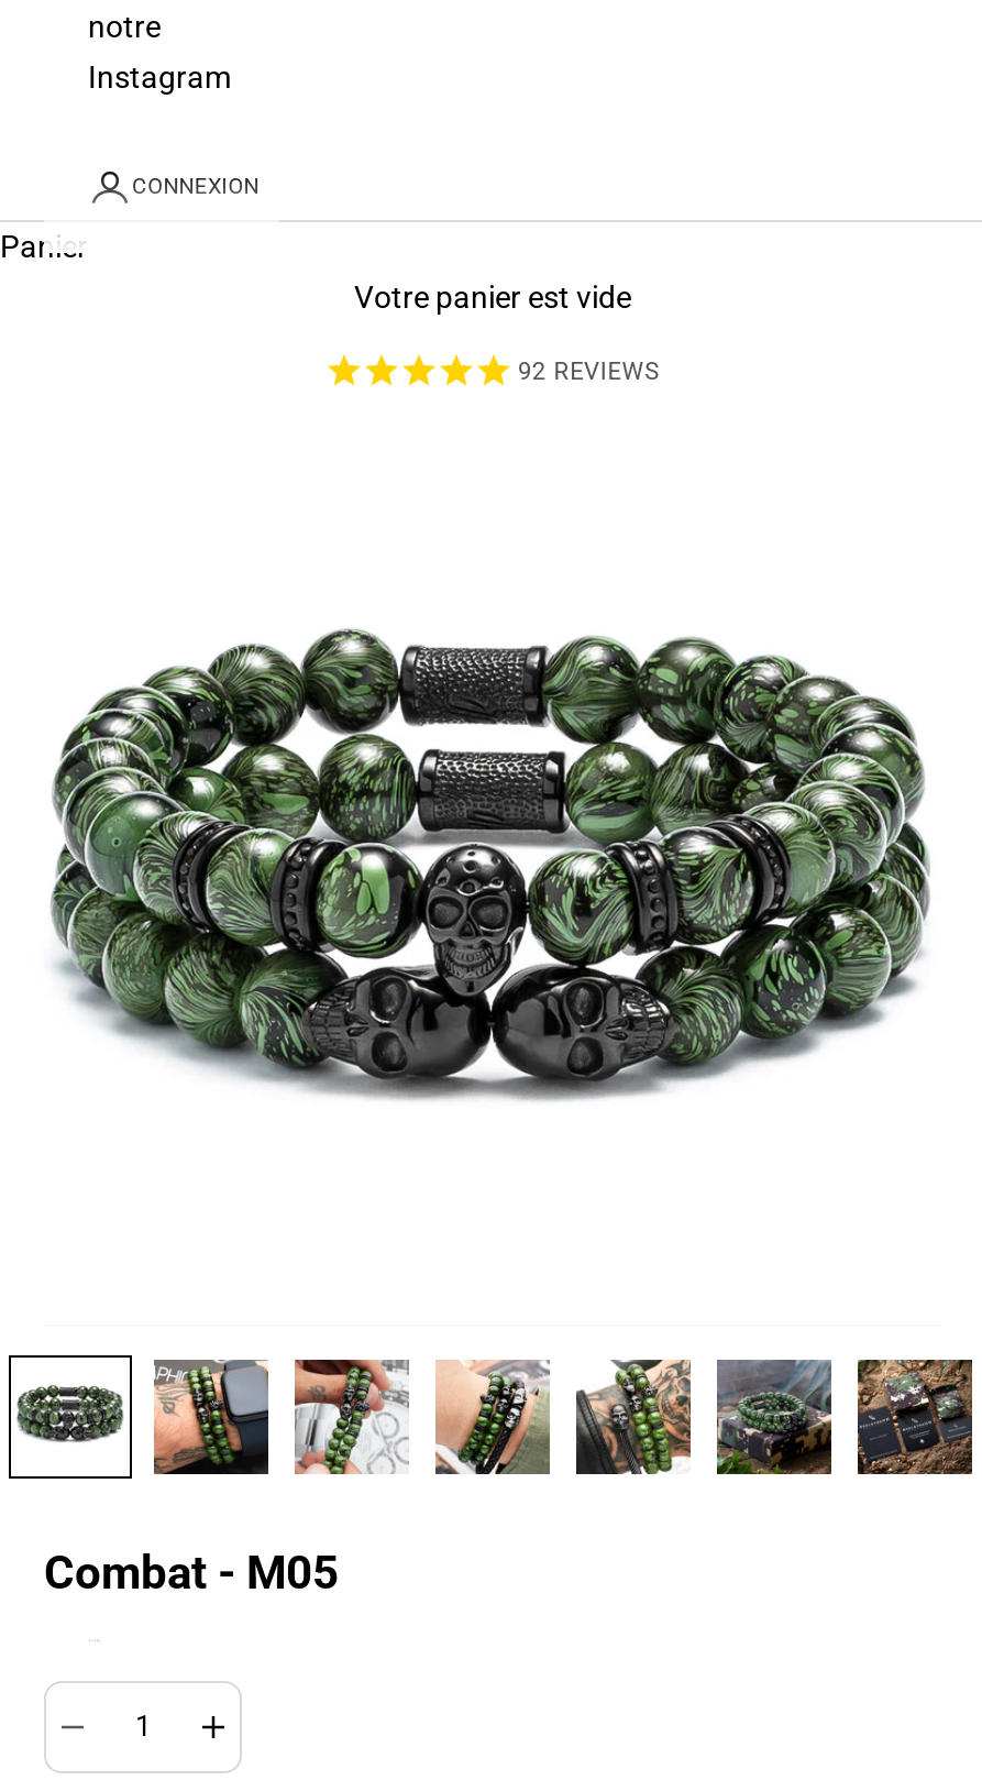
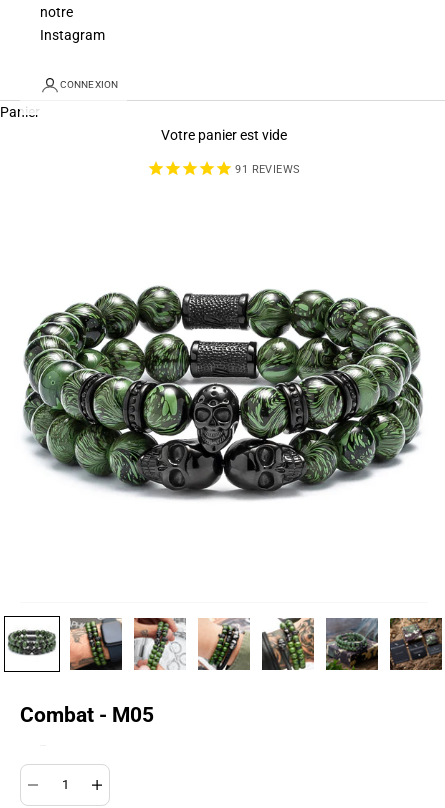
[518,358,661,386] 92 REVIEWS -> [235,162,300,175] 91 REVIEWS

